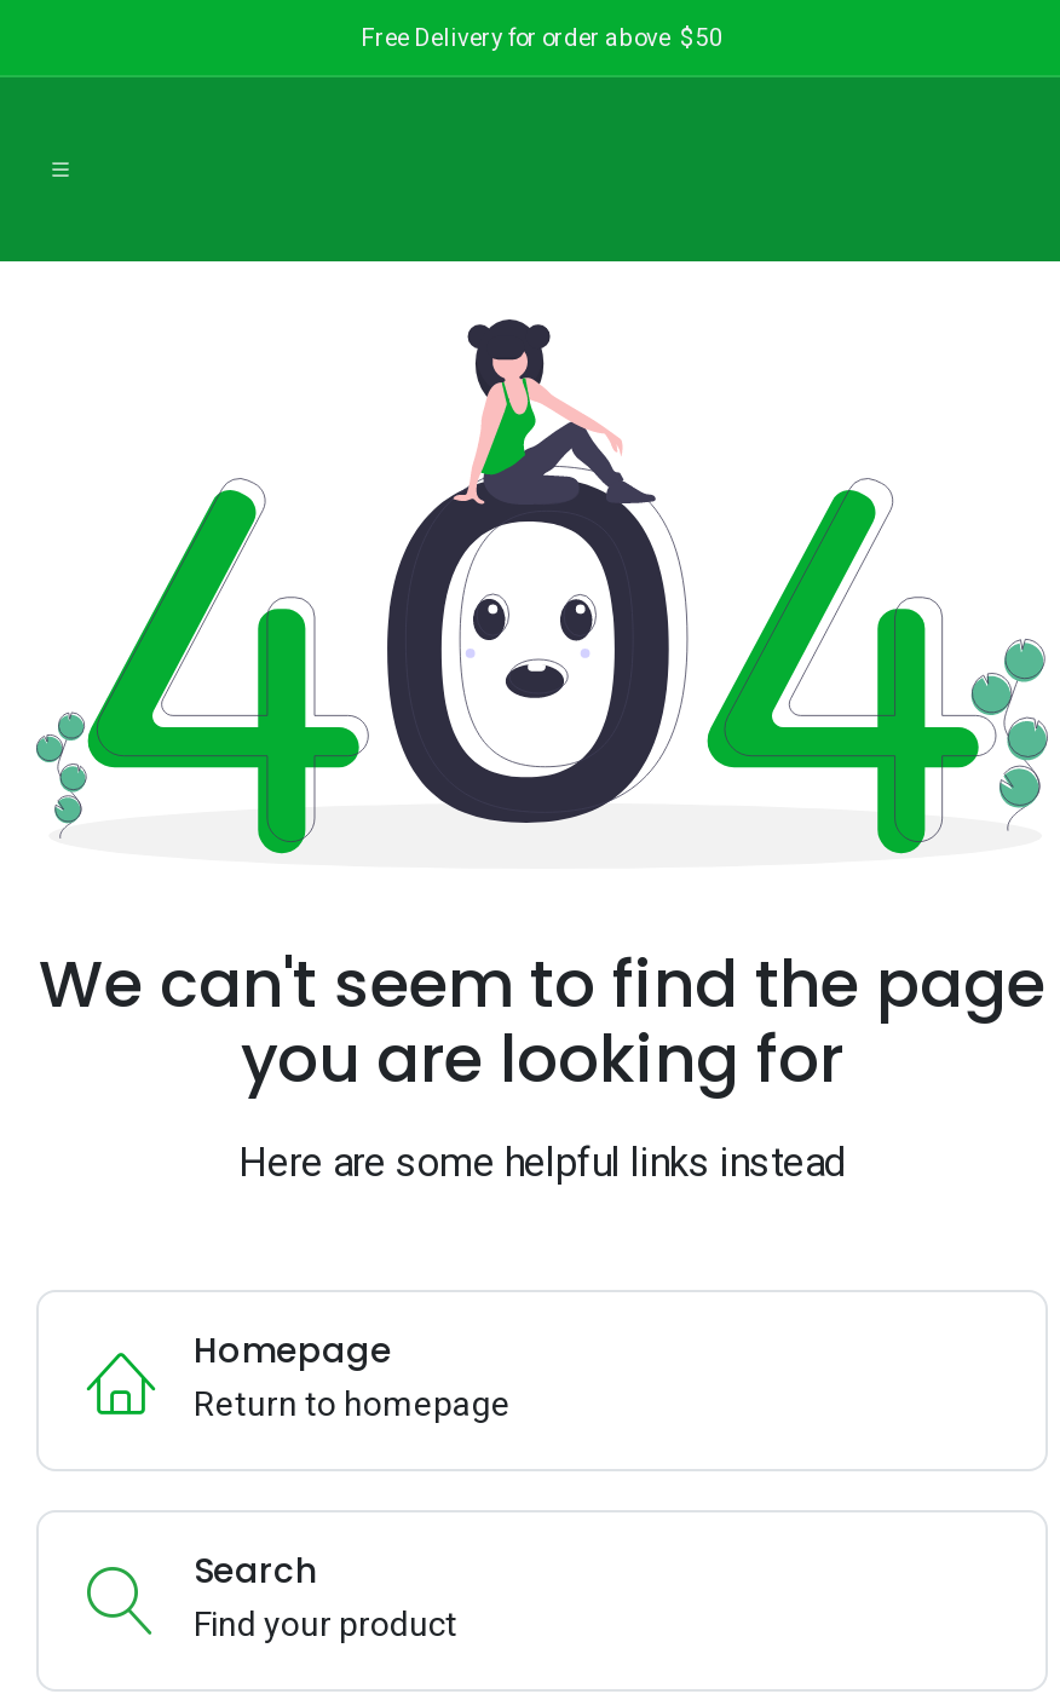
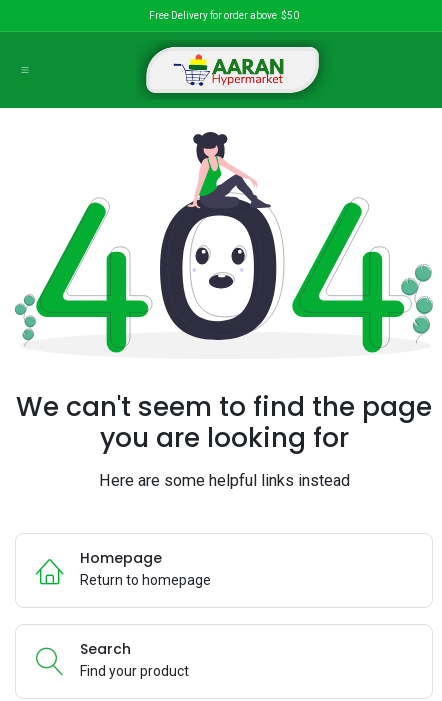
none -> [145,46,320,94] [image]

